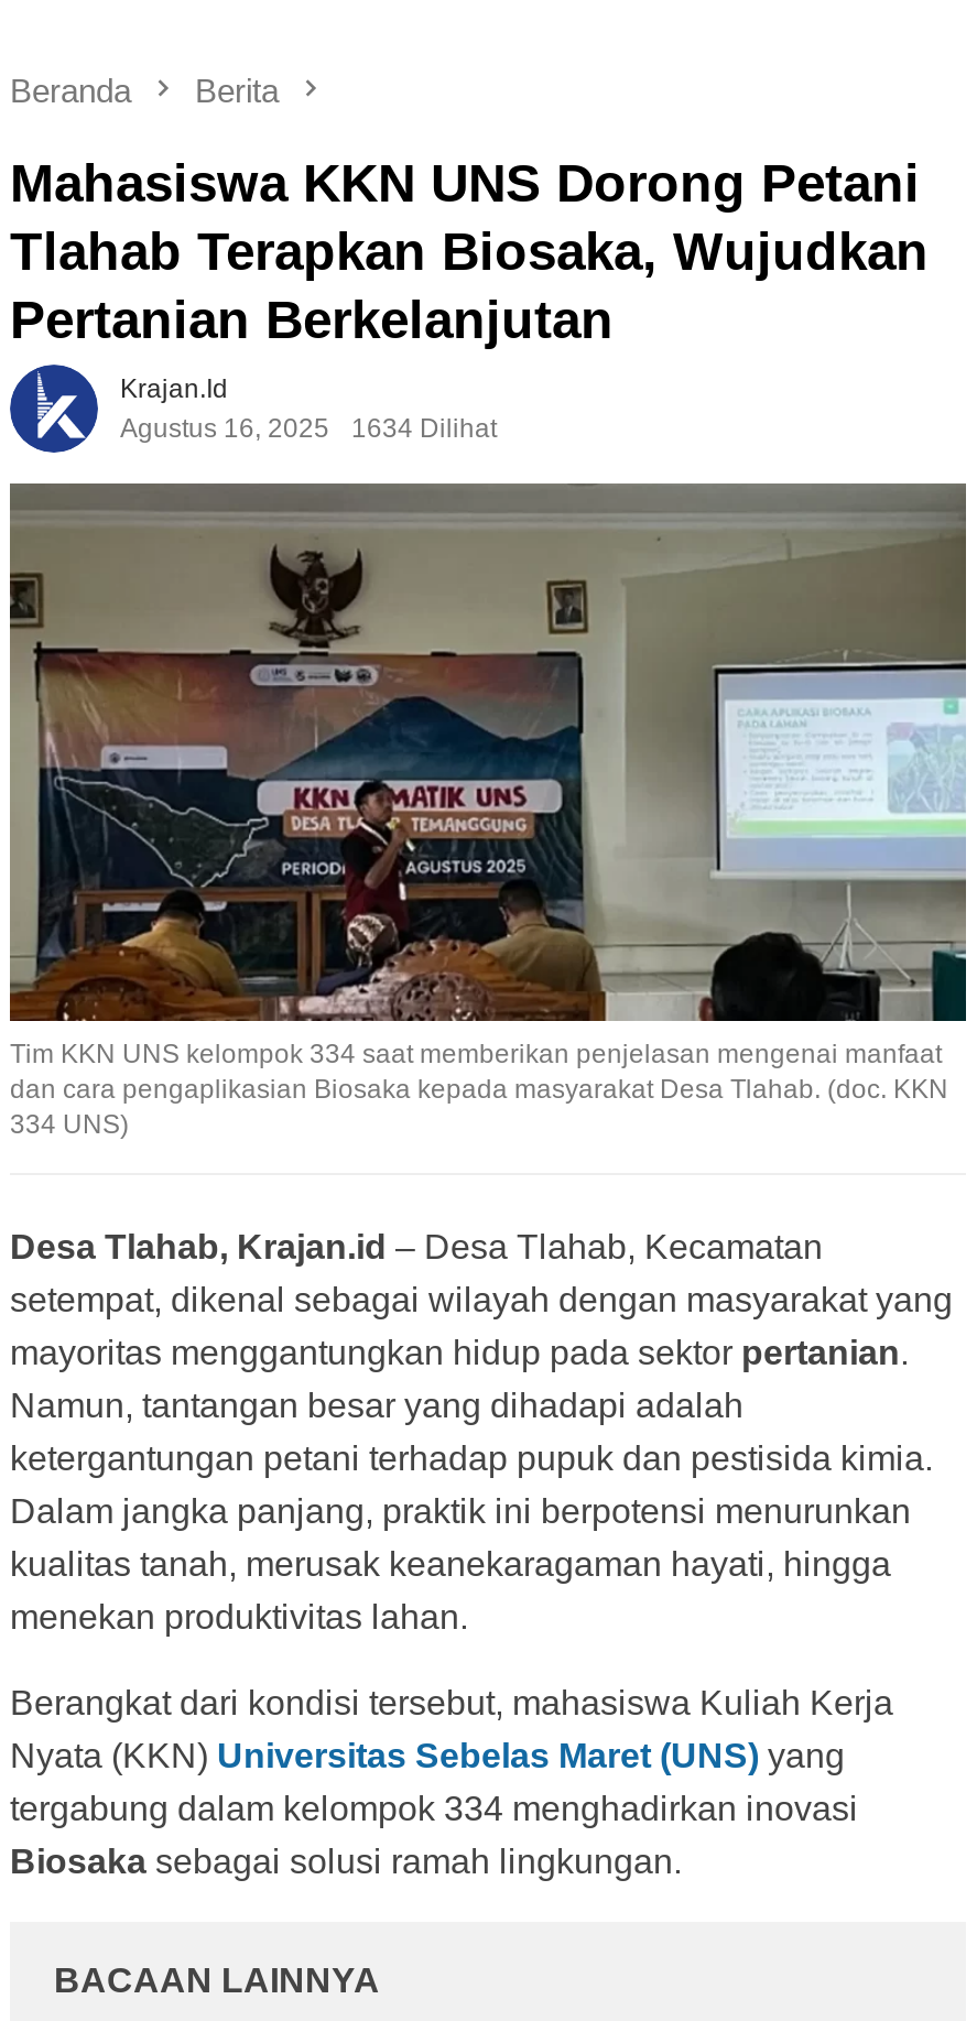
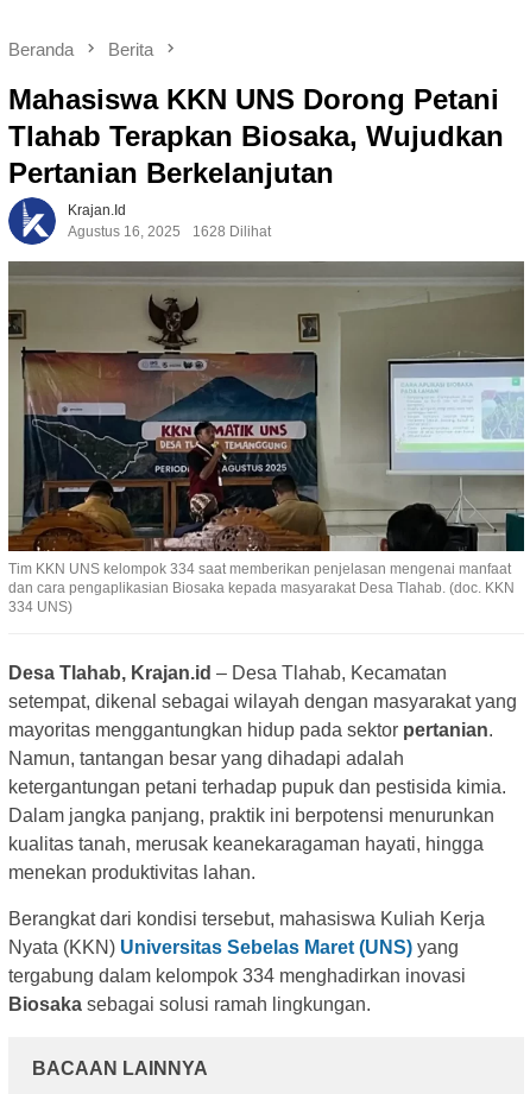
[120,414,497,445] Agustus 16, 2025 1634 Dilihat -> [68,224,271,240] Agustus 16, 2025 1628 Dilihat

